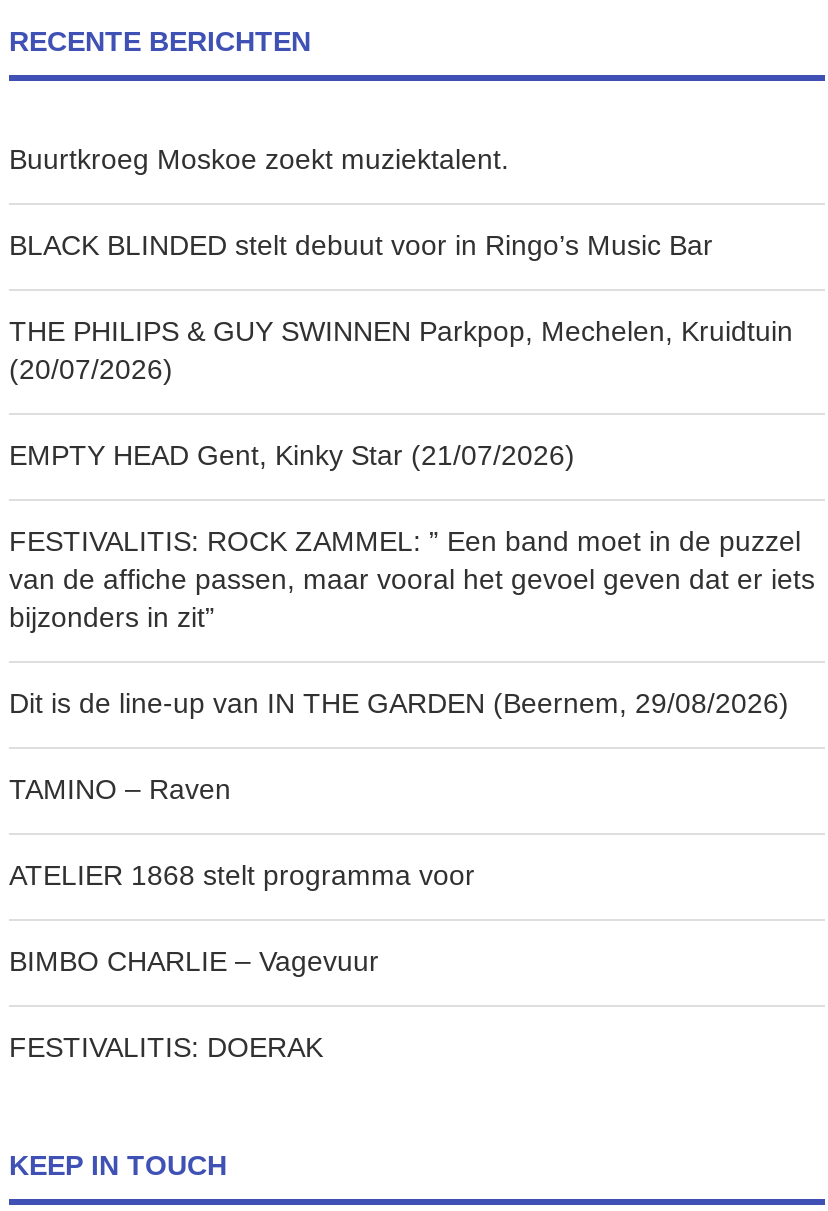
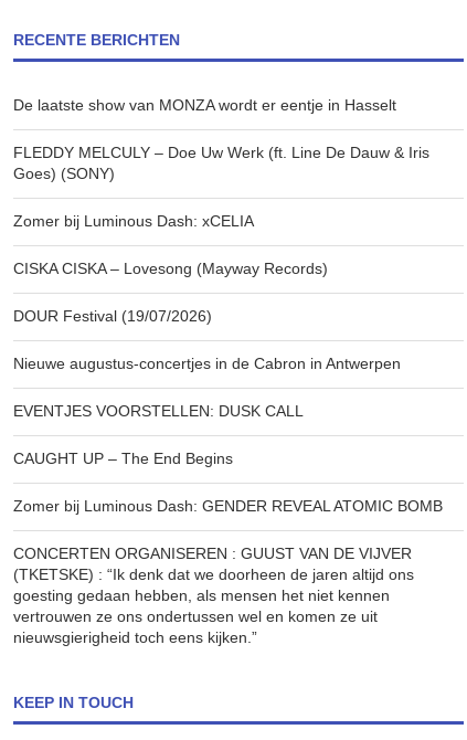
[9,144,509,176] Buurtkroeg Moskoe zoekt muziektalent. -> [13,97,396,114] De laatste show van MONZA wordt er eentje in Hasselt
[9,230,713,262] BLACK BLINDED stelt debuut voor in Ringo’s Music Bar -> [13,144,429,183] FLEDDY MELCULY – Doe Uw Werk (ft. Line De Dauw & Iris | Goes) (SONY)
[9,316,793,386] THE PHILIPS & GUY SWINNEN Parkpop, Mechelen, Kruidtuin | (20/07/2026) -> [13,213,254,230] Zomer bij Luminous Dash: xCELIA
[9,440,575,472] EMPTY HEAD Gent, Kinky Star (21/07/2026) -> [13,260,328,278] CISKA CISKA – Lovesong (Mayway Records)
[9,526,815,634] FESTIVALITIS: ROCK ZAMMEL: ” Een band moet in de puzzel | van de affiche passen, maar vooral het gevoel geven dat er iets | bijzonders in zit” -> [13,307,212,325] DOUR Festival (19/07/2026)
[9,688,789,720] Dit is de line-up van IN THE GARDEN (Beernem, 29/08/2026) -> [13,355,401,373] Nieuwe augustus-concertjes in de Cabron in Antwerpen
[9,774,231,806] TAMINO – Raven -> [13,402,304,420] EVENTJES VOORSTELLEN: DUSK CALL
[9,860,475,892] ATELIER 1868 stelt programma voor -> [13,450,233,468] CAUGHT UP – The End Begins
[9,946,379,978] BIMBO CHARLIE – Vagevuur -> [13,497,443,515] Zomer bij Luminous Dash: GENDER REVEAL ATOMIC BOMB
[9,1032,323,1064] FESTIVALITIS: DOERAK -> [13,545,414,647] CONCERTEN ORGANISEREN : GUUST VAN DE VIJVER | (TKETSKE) : “Ik denk dat we doorheen de jaren altijd ons | goesting gedaan hebben, als mensen het niet kennen | vertrouwen ze ons ondertussen wel en komen ze uit | nieuwsgierigheid toch eens kijken.”

